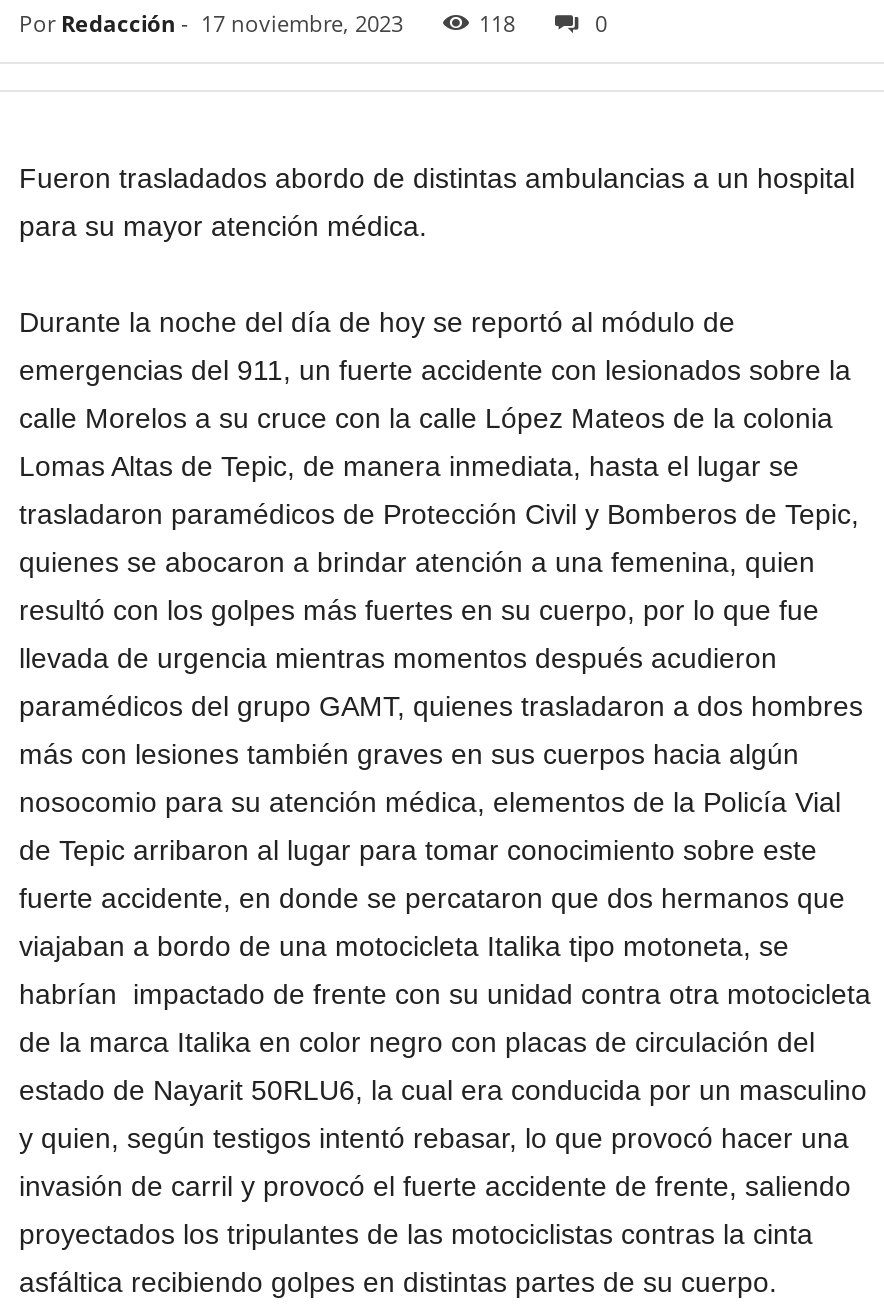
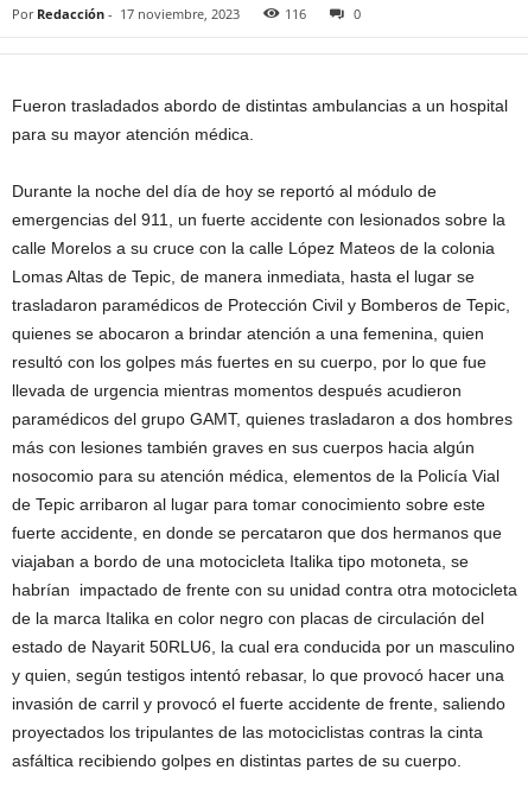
[479,8,515,38] 118 -> [285,5,306,23] 116

